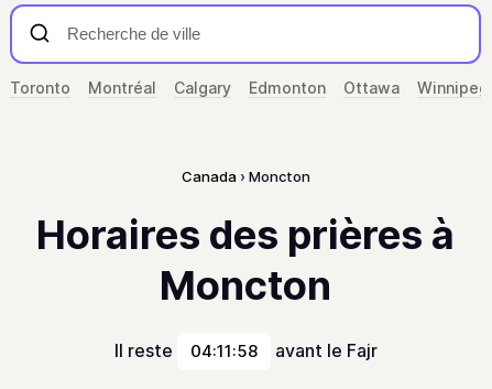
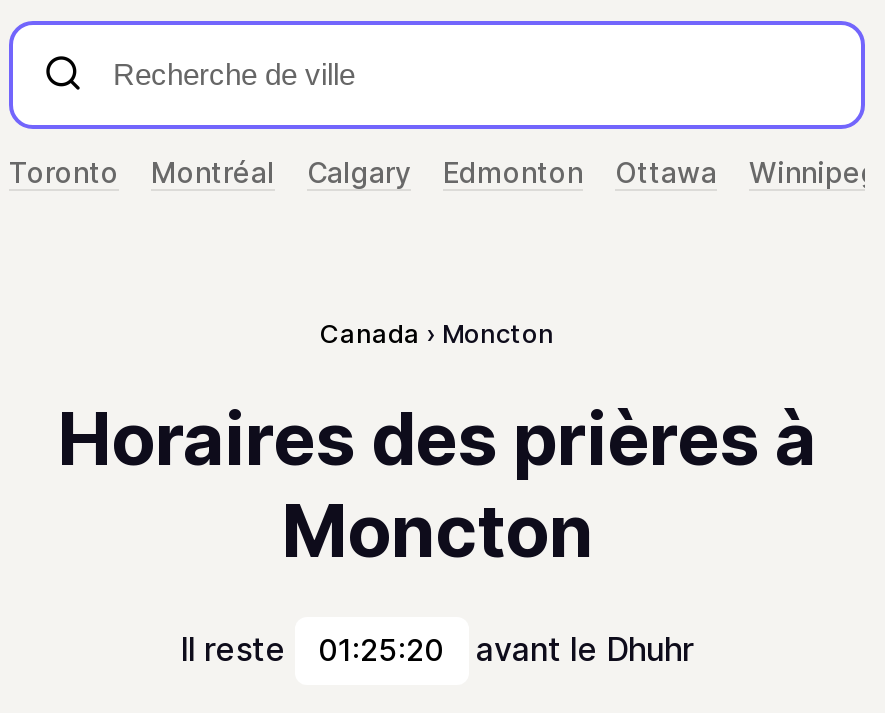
[190,341,257,361] 04:11:58 -> [318,631,444,669] 01:25:20
[270,339,377,361] avant le Fajr -> [468,629,694,669] avant le Dhuhr

